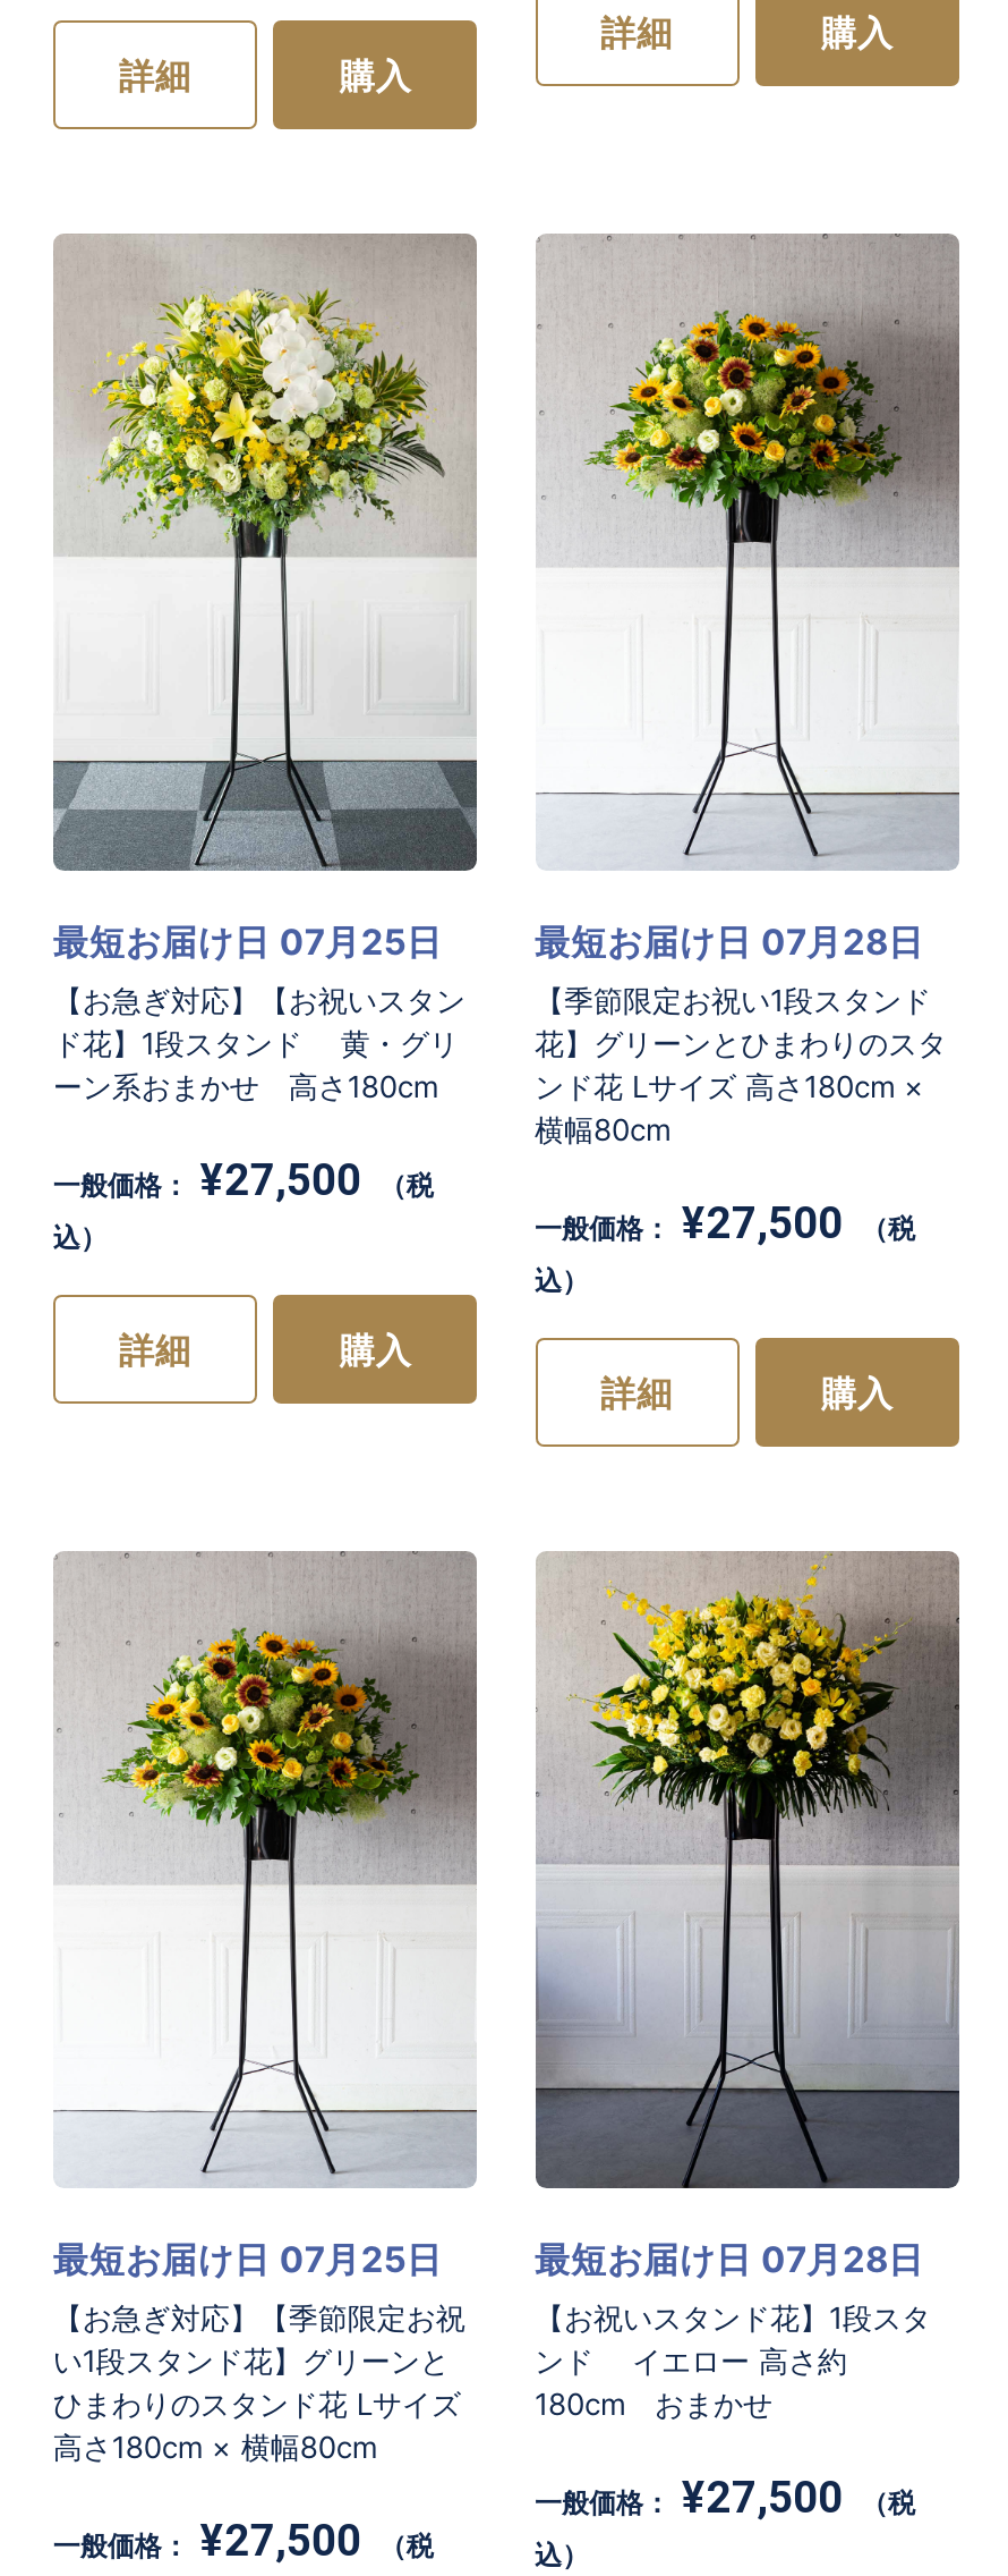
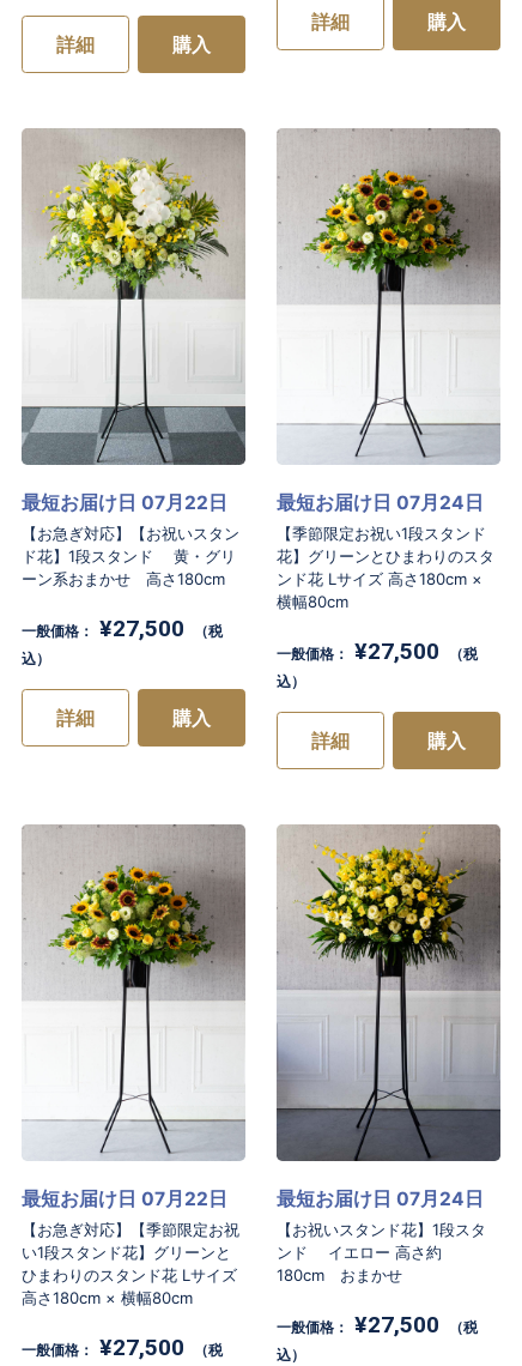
[53,920,443,963] 最短お届け日 07月25日 -> [21,491,227,514] 最短お届け日 07月22日
[535,920,924,963] 最短お届け日 07月28日 -> [276,491,483,514] 最短お届け日 07月24日
[53,2238,443,2281] 最短お届け日 07月25日 -> [21,1187,227,1210] 最短お届け日 07月22日
[535,2238,924,2281] 最短お届け日 07月28日 -> [276,1187,483,1210] 最短お届け日 07月24日

